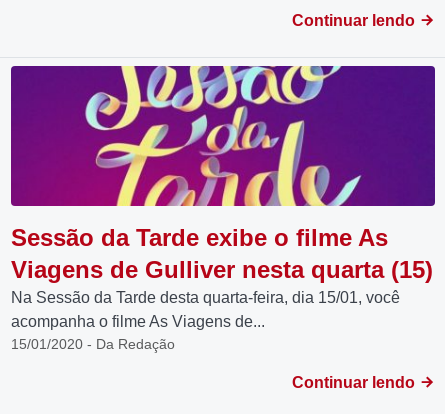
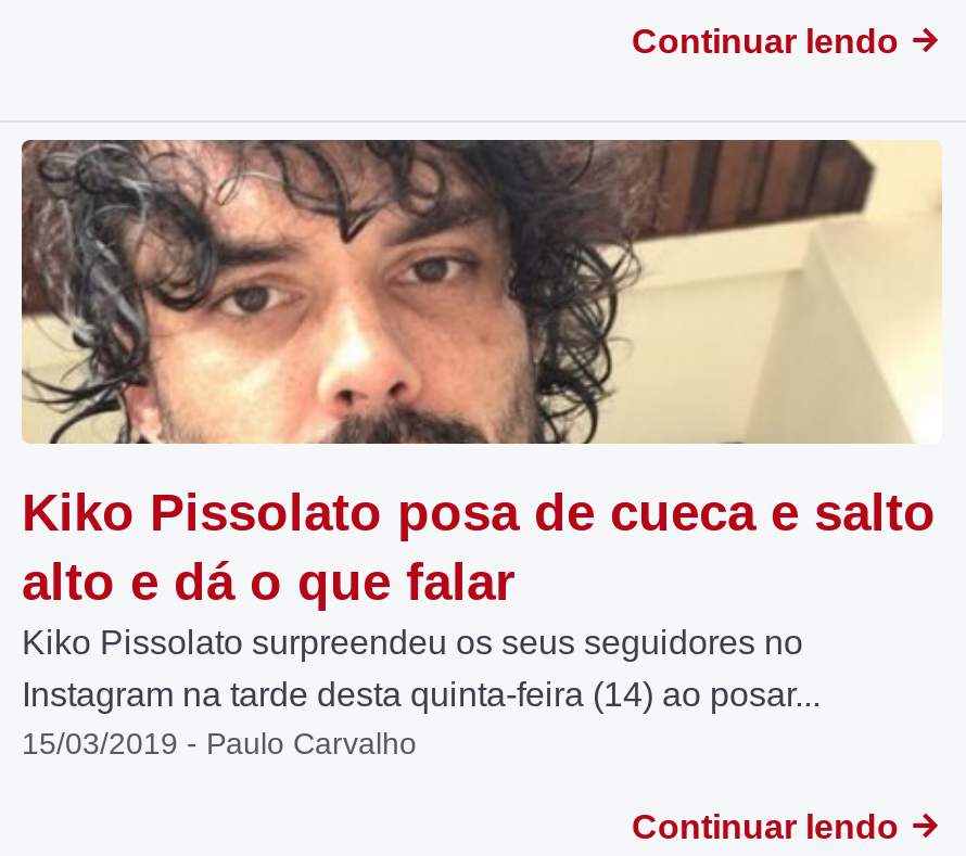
[10,65,436,352] [image] | Sessão da Tarde exibe o filme As | Viagens de Gulliver nesta quarta (15) | Na Sessão da Tarde desta quarta-feira, dia 15/01, você | acompanha o filme As Viagens de... | 15/01/2020 - Da Redação -> [20,137,942,761] [image] | Kiko Pissolato posa de cueca e salto | alto e dá o que falar | Kiko Pissolato surpreendeu os seus seguidores no | Instagram na tarde desta quinta-feira (14) ao posar... | 15/03/2019 - Paulo Carvalho

